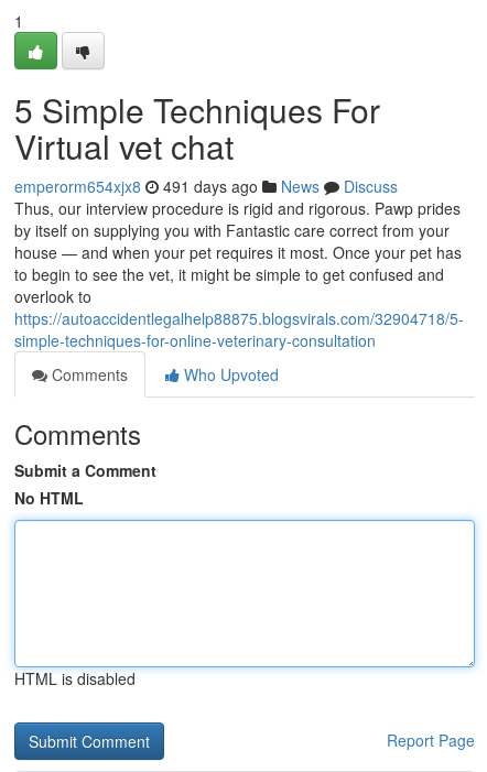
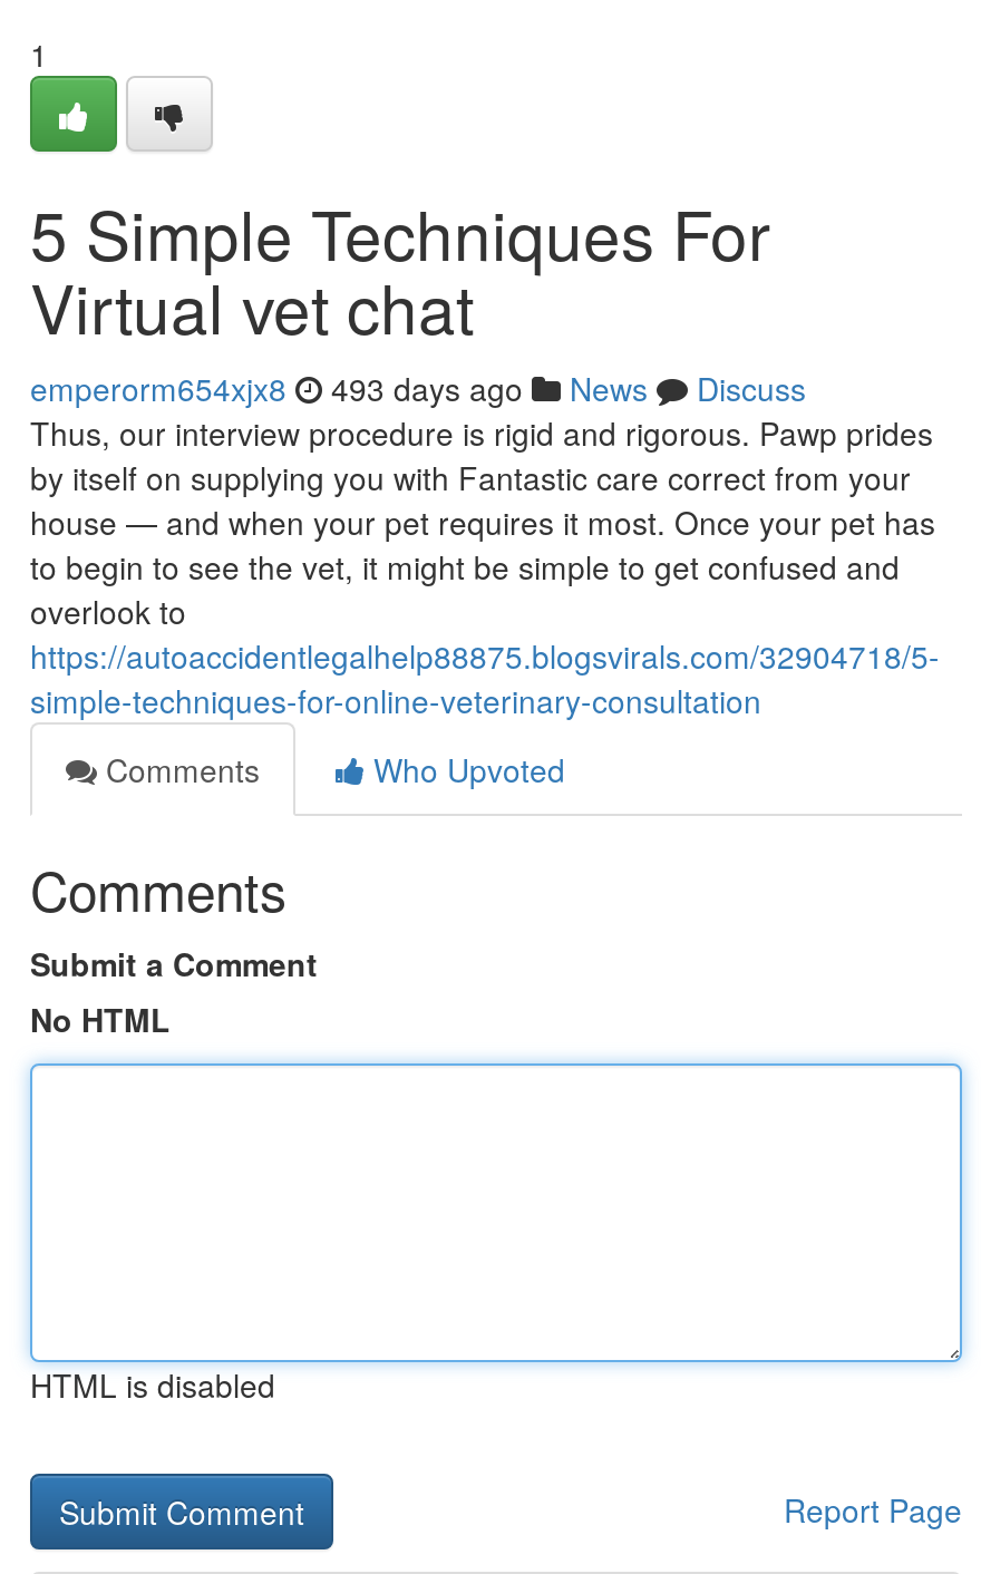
[14,175,398,197] emperorm654xjx8 491 days ago News Discuss -> [30,366,806,410] emperorm654xjx8 493 days ago News Discuss

